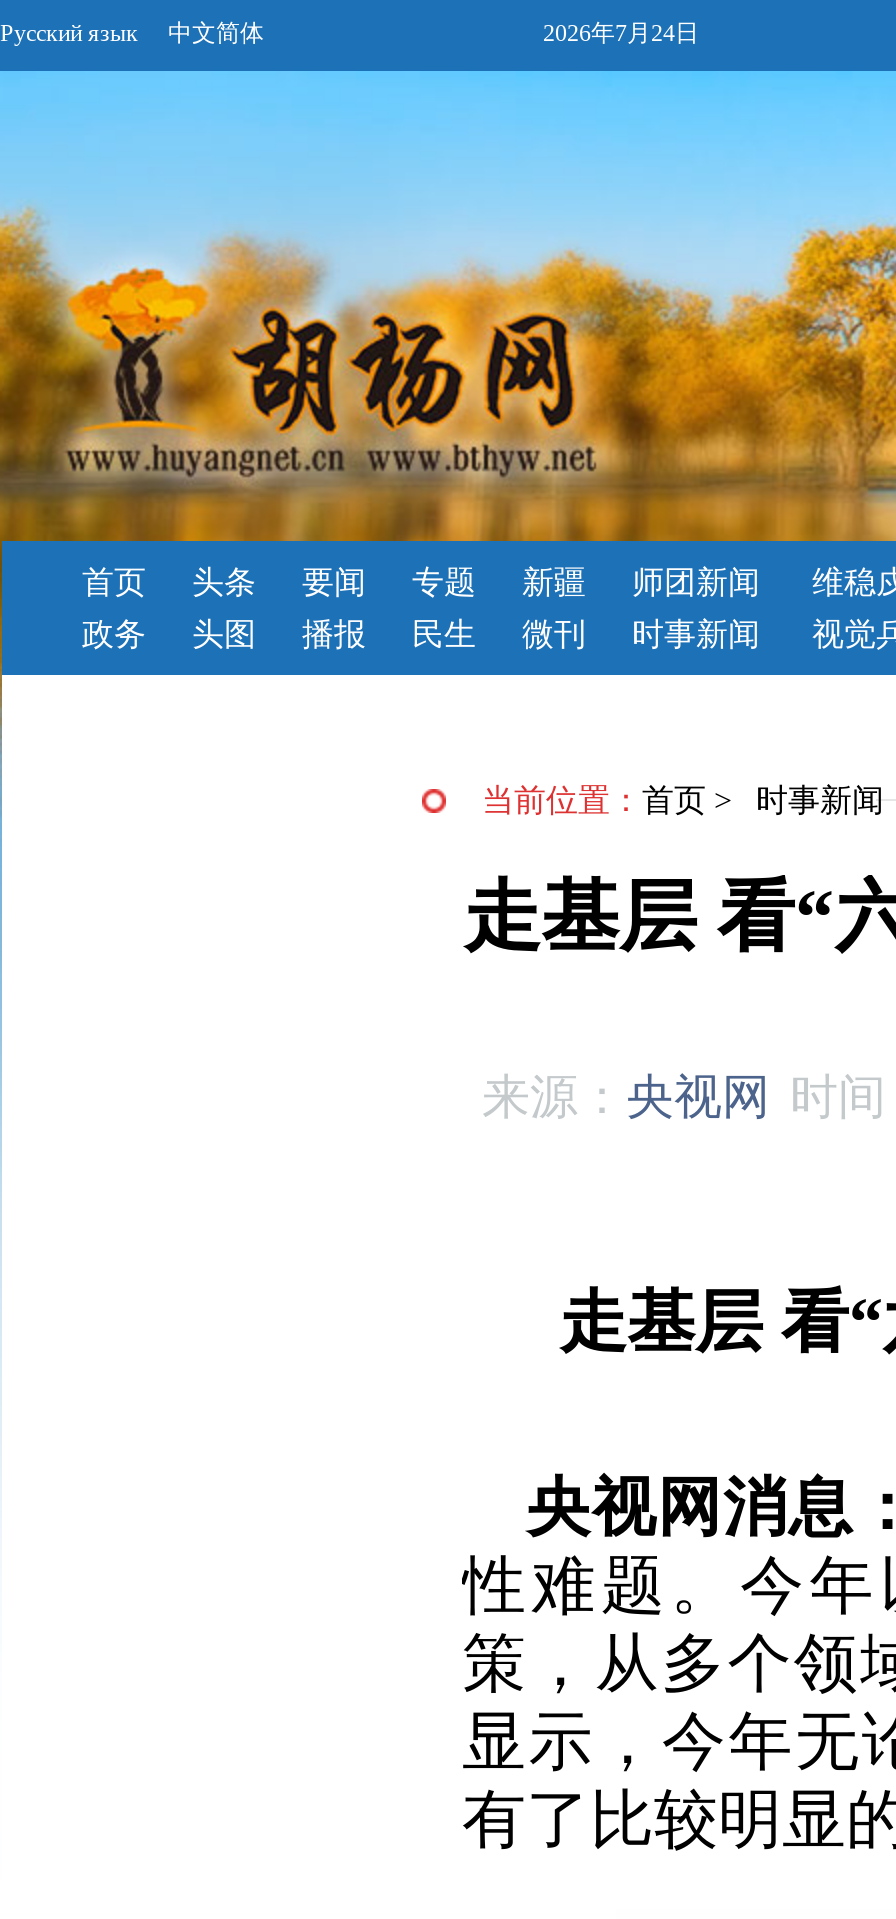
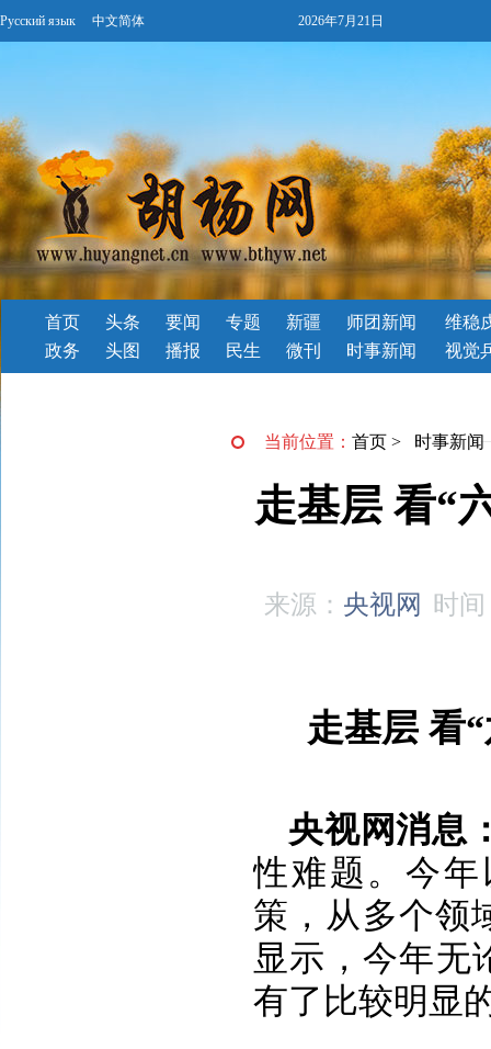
[543,19,705,47] 2026年7月24日 -> [298,13,386,29] 2026年7月21日

